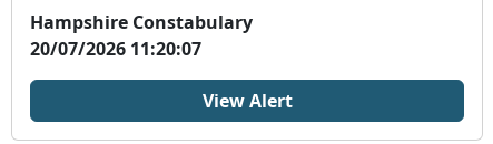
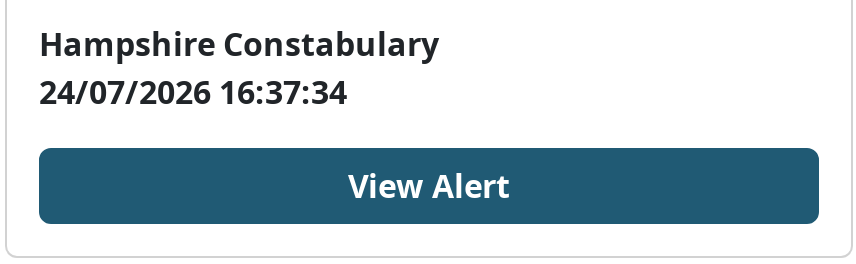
[30,36,201,60] 20/07/2026 11:20:07 -> [39,69,347,113] 24/07/2026 16:37:34

